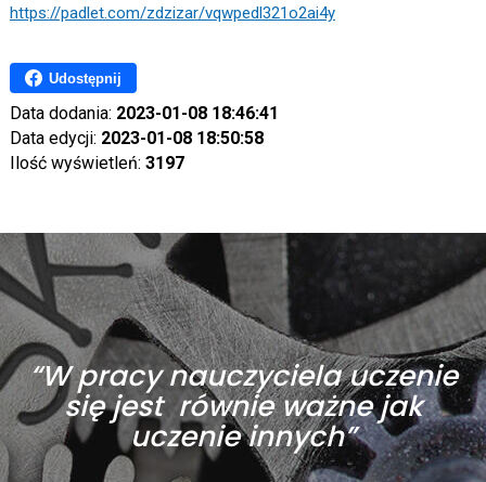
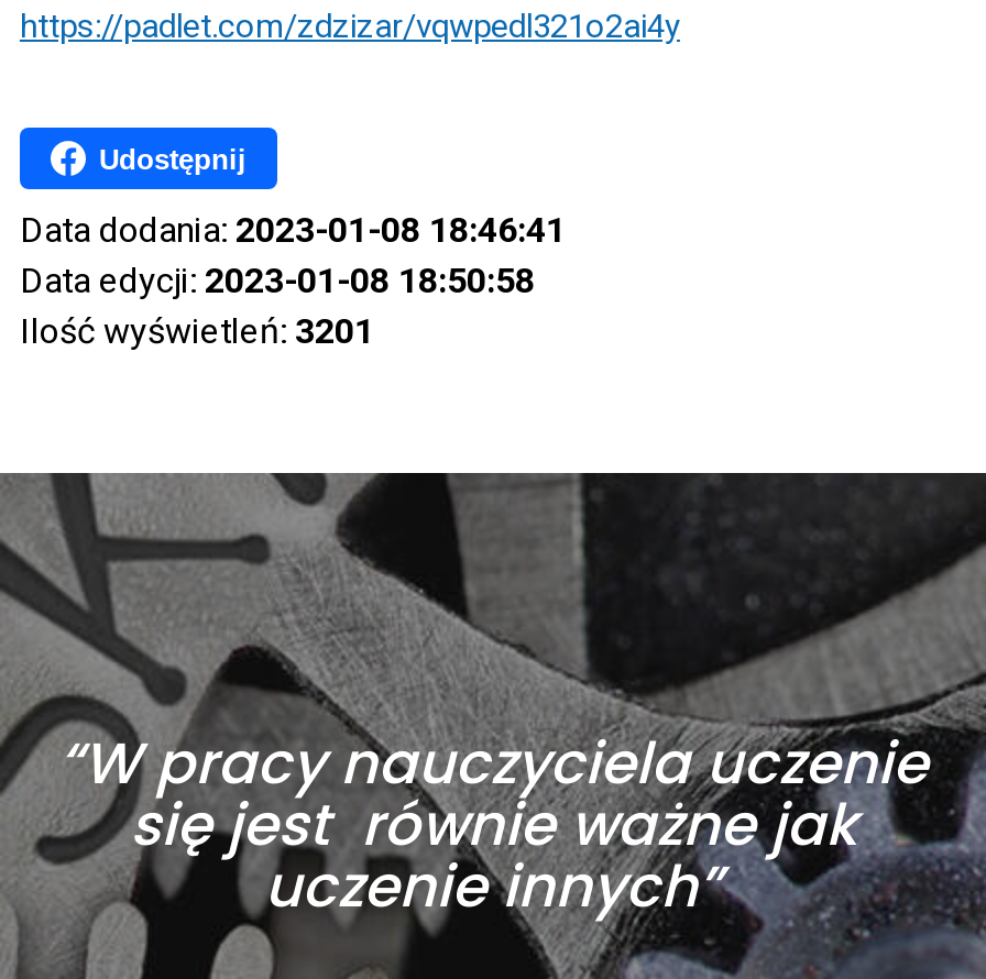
[10,153,184,173] Ilość wyświetleń: 3197 -> [20,310,374,352] Ilość wyświetleń: 3201

